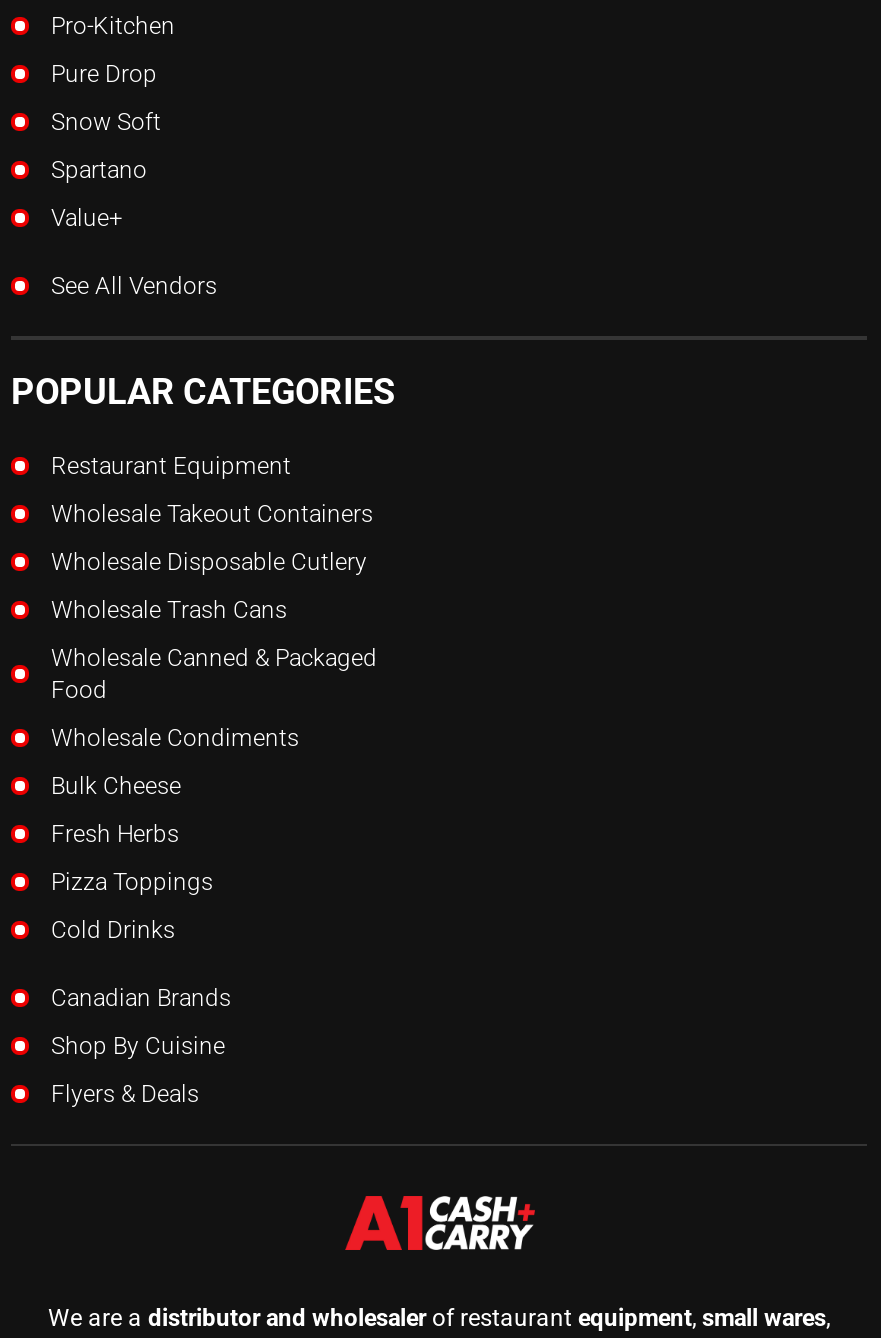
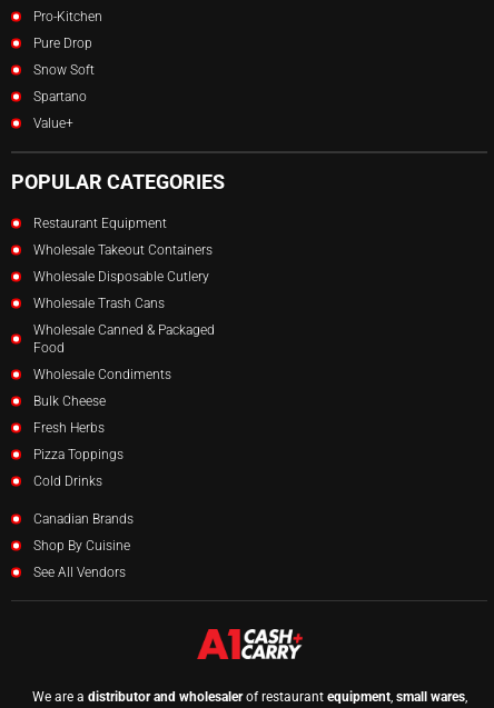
moved [51,272,217,300] -> [33,564,126,580]: See All Vendors
[51,1080,199,1108] Flyers & Deals -> none

